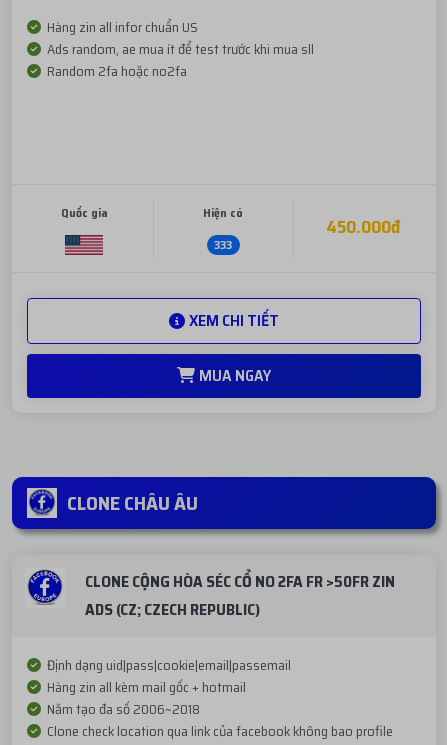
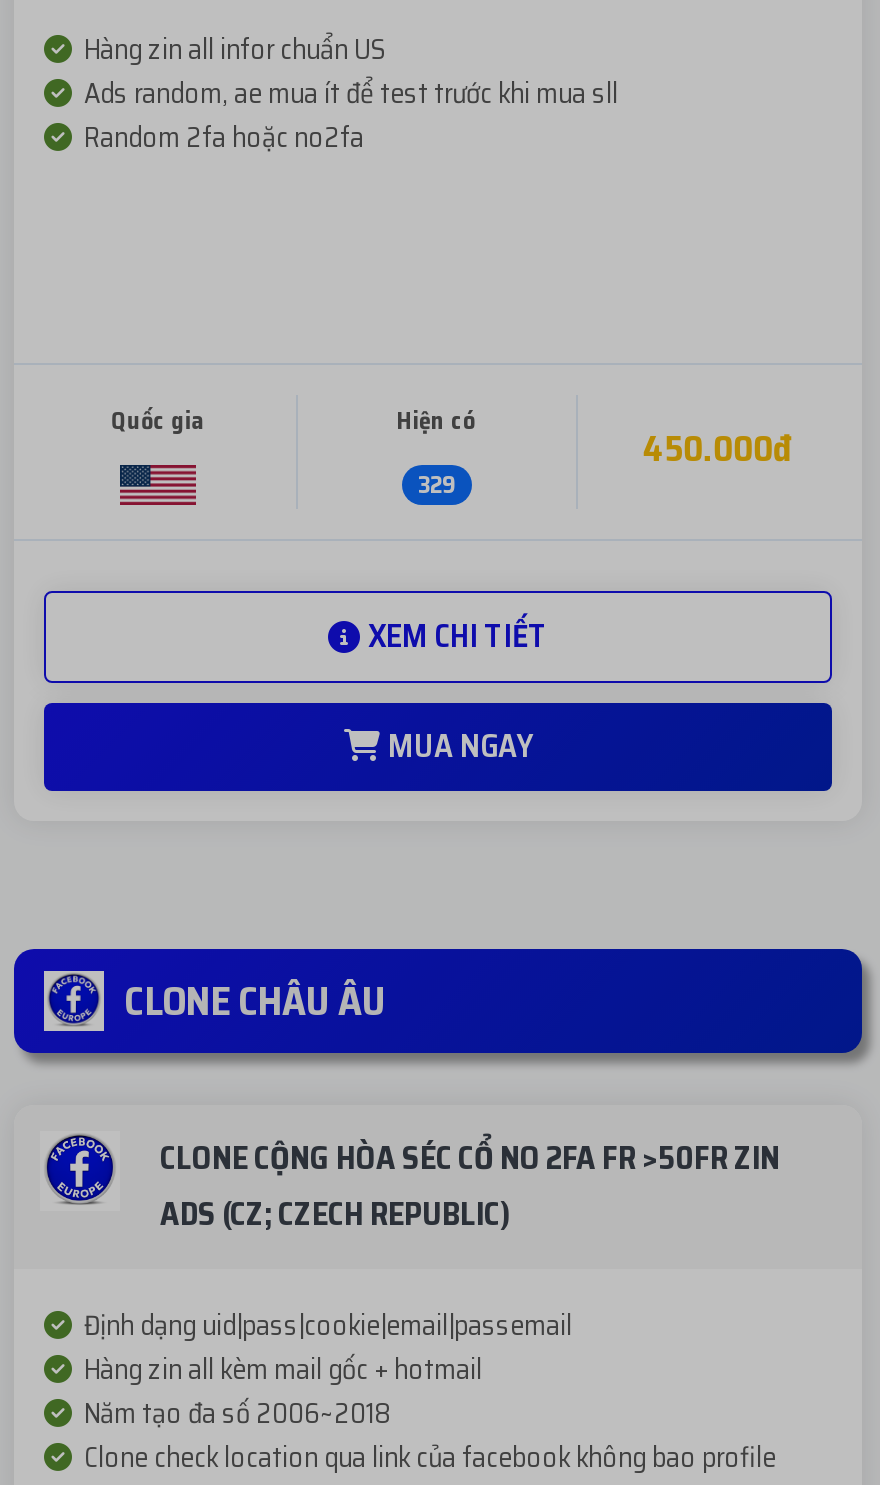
[214,235,232,254] 333 -> [418,465,456,503] 329

